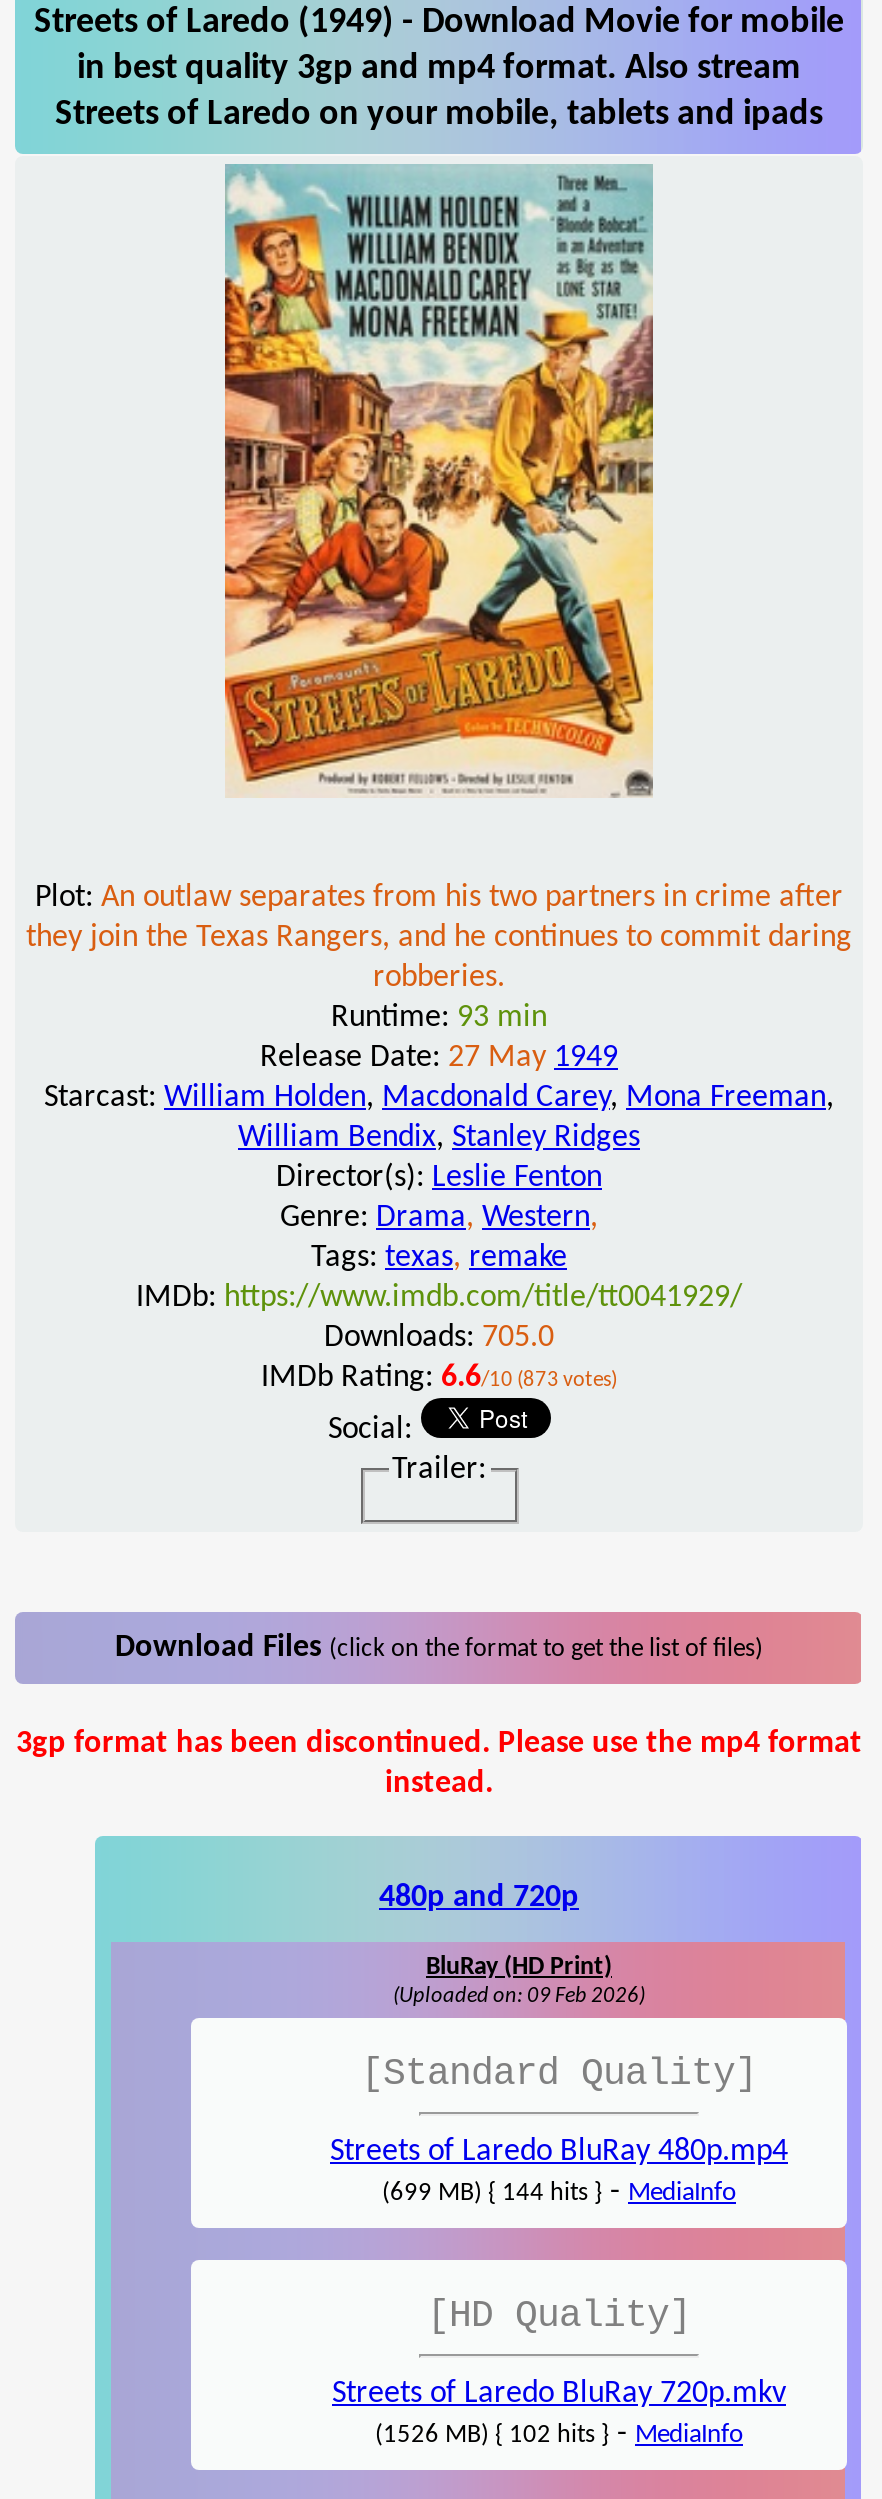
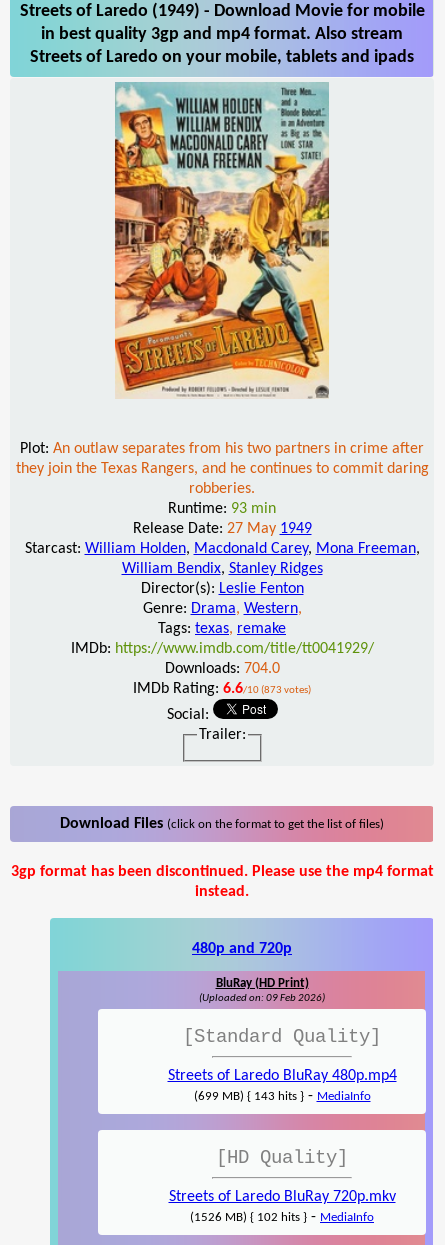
[324,1321,554,1353] Downloads: 705.0 -> [164,661,279,677] Downloads: 704.0
[382,2177,736,2209] (699 MB) { 144 hits } - MediaInfo -> [193,1088,370,1104] (699 MB) { 143 hits } - MediaInfo

